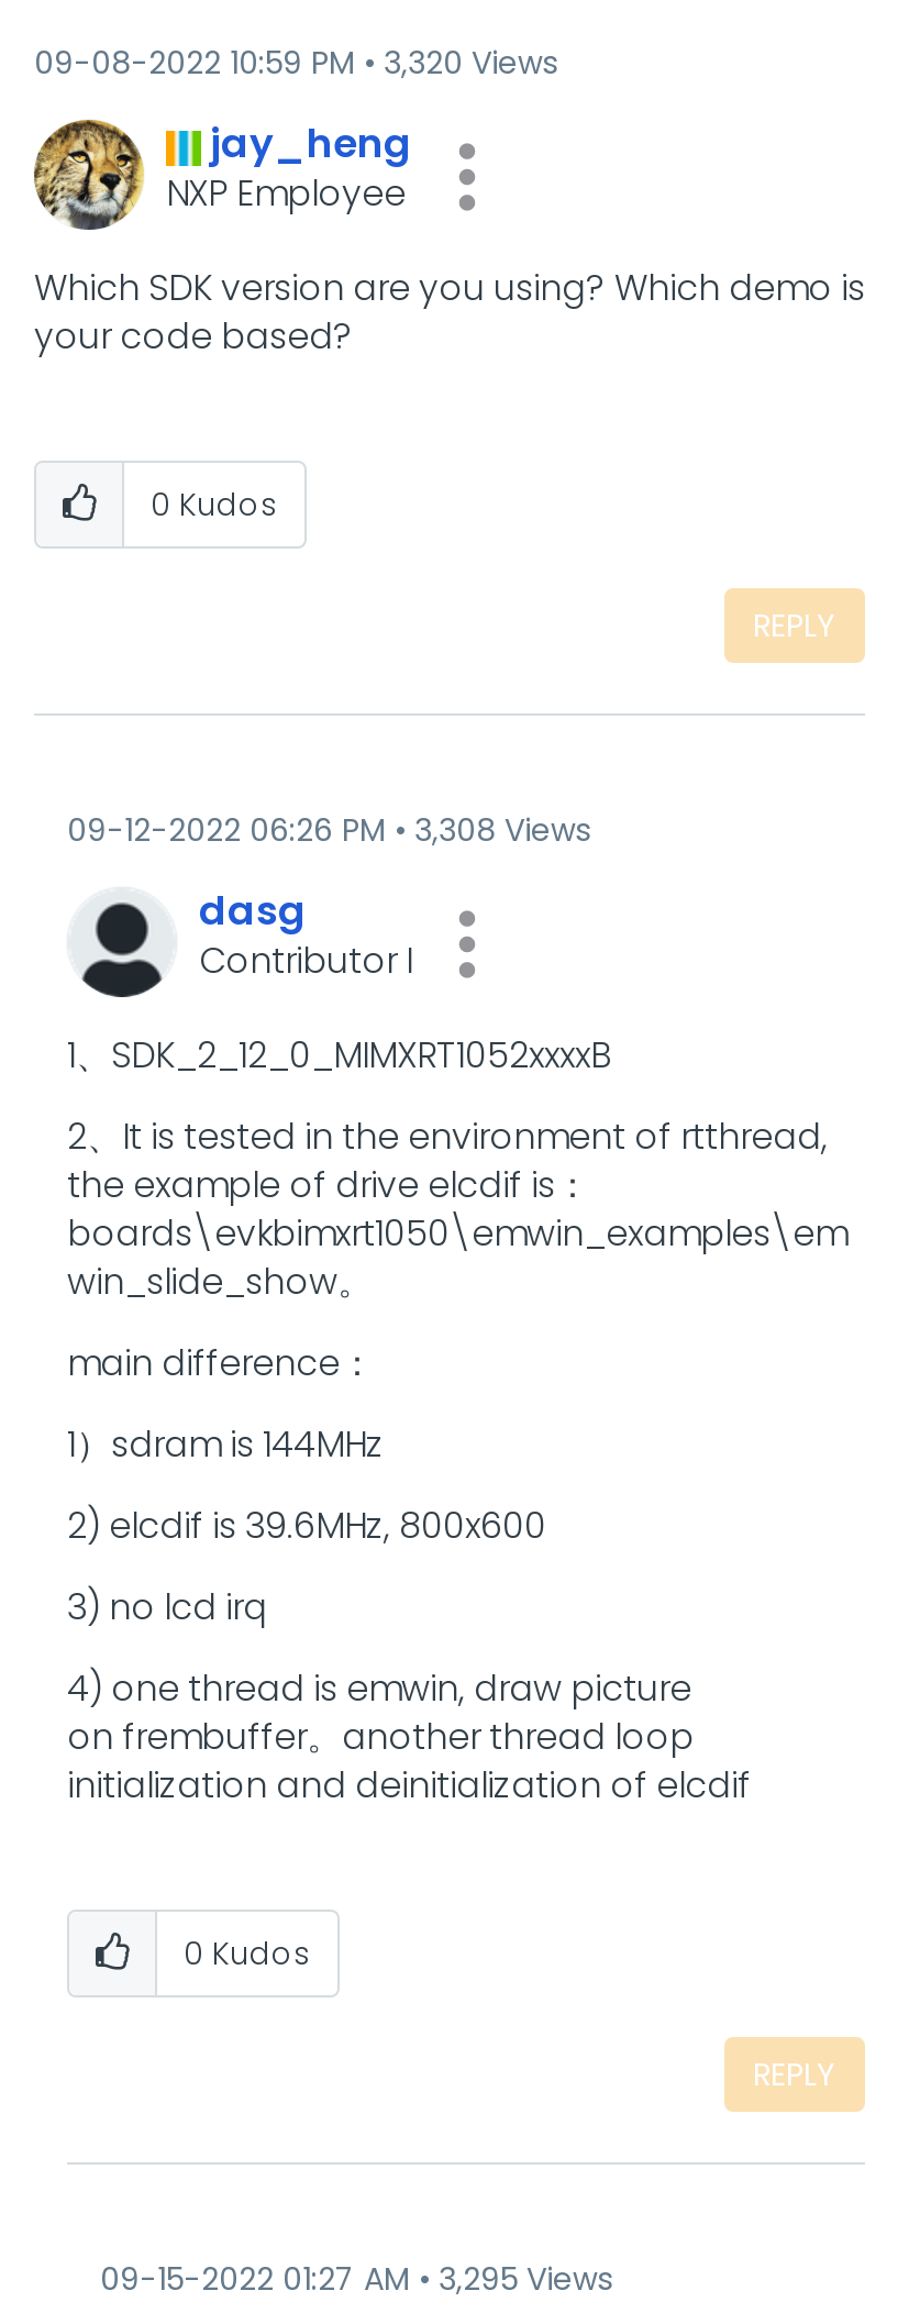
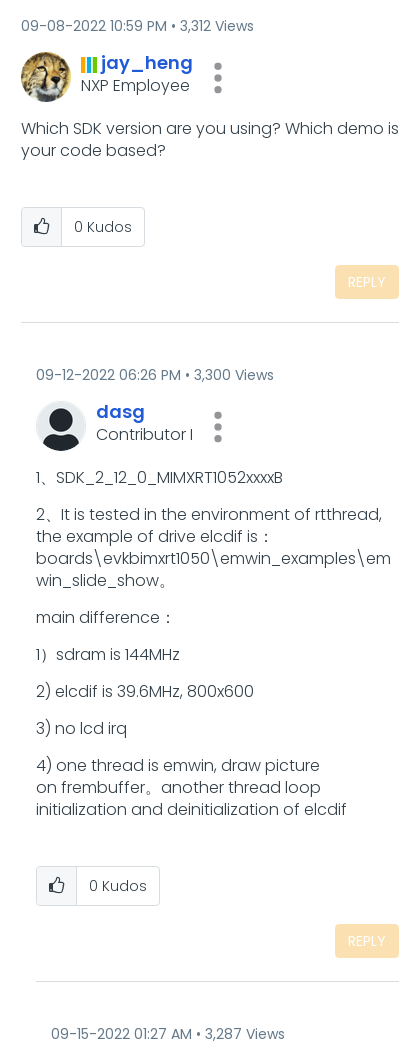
[34,41,557,85] 09-08-2022 10:59 PM 3,320 Views -> [21,16,254,36] 09-08-2022 10:59 PM 3,312 Views
[67,808,590,852] 09-12-2022 06:26 PM 3,308 Views -> [36,365,274,385] 09-12-2022 06:26 PM 3,300 Views
[100,2257,612,2301] 09-15-2022 01:27 AM 3,295 Views -> [51,1024,285,1044] 09-15-2022 01:27 AM 3,287 Views

